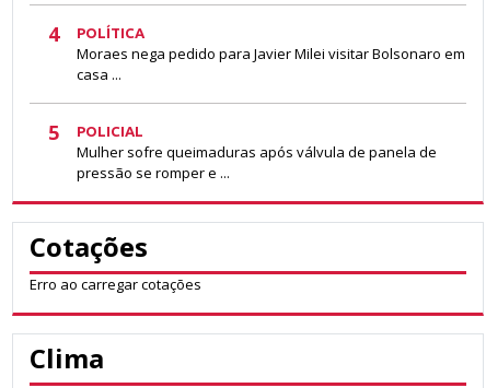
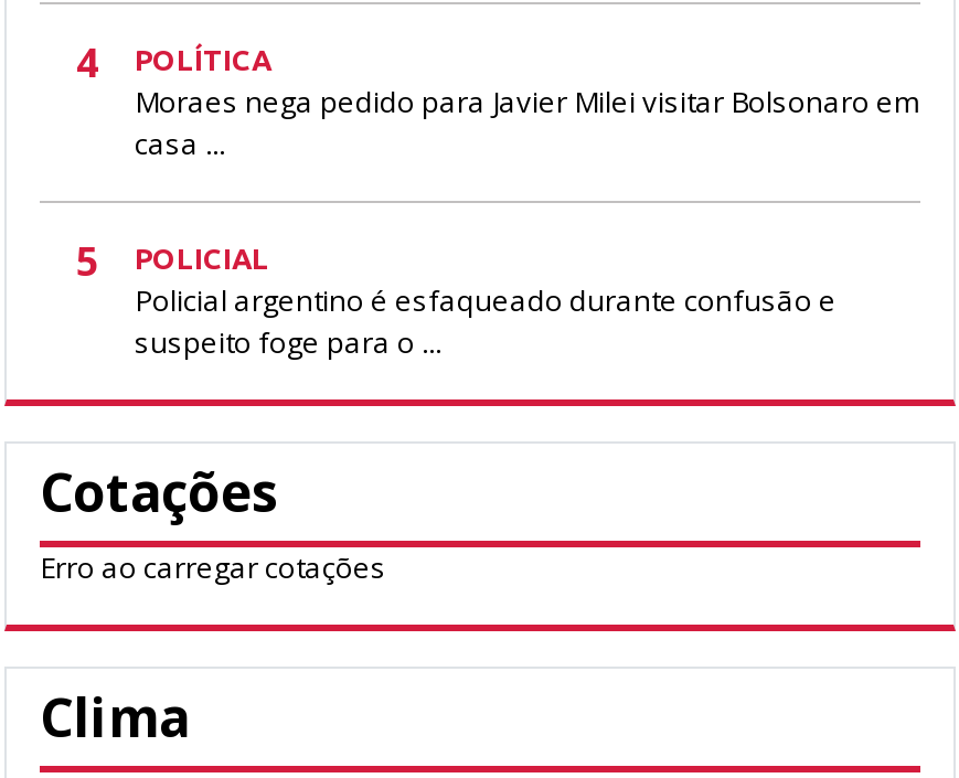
[77,142,437,182] Mulher sofre queimaduras após válvula de panela de | pressão se romper e ... -> [135,280,837,361] Policial argentino é esfaqueado durante confusão e | suspeito foge para o ...

